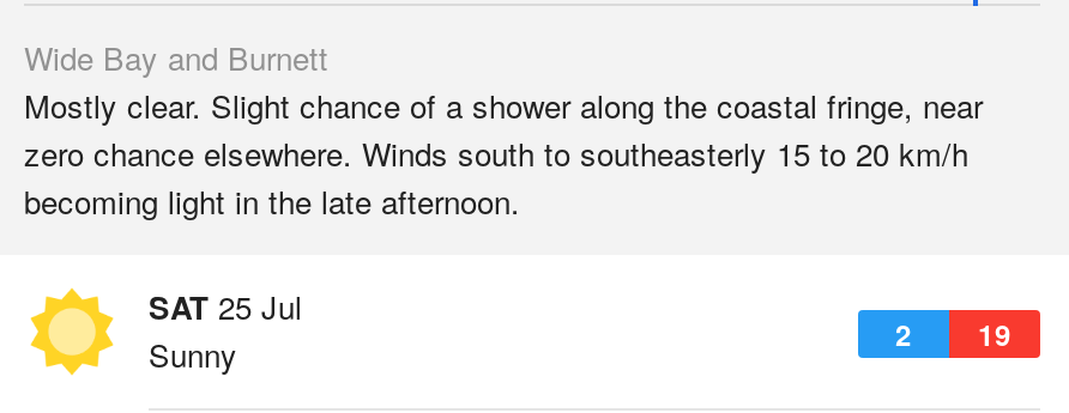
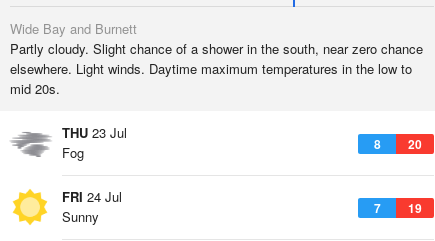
[24,83,983,354] Mostly clear. Slight chance of a shower along the coastal fringe, near | zero chance elsewhere. Winds south to southeasterly 15 to 20 km/h | becoming light in the late afternoon. | SAT 25 Jul | 2 -> [10,39,423,216] Partly cloudy. Slight chance of a shower in the south, near zero chance | elsewhere. Light winds. Daytime maximum temperatures in the low to | mid 20s. | THU 23 Jul | 8 | 20 | Fog | FRI 24 Jul | 7

